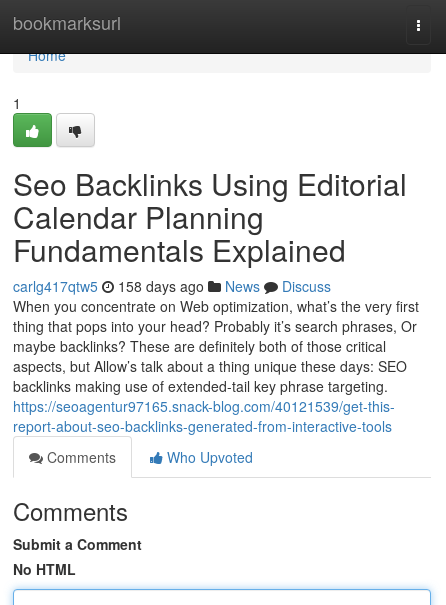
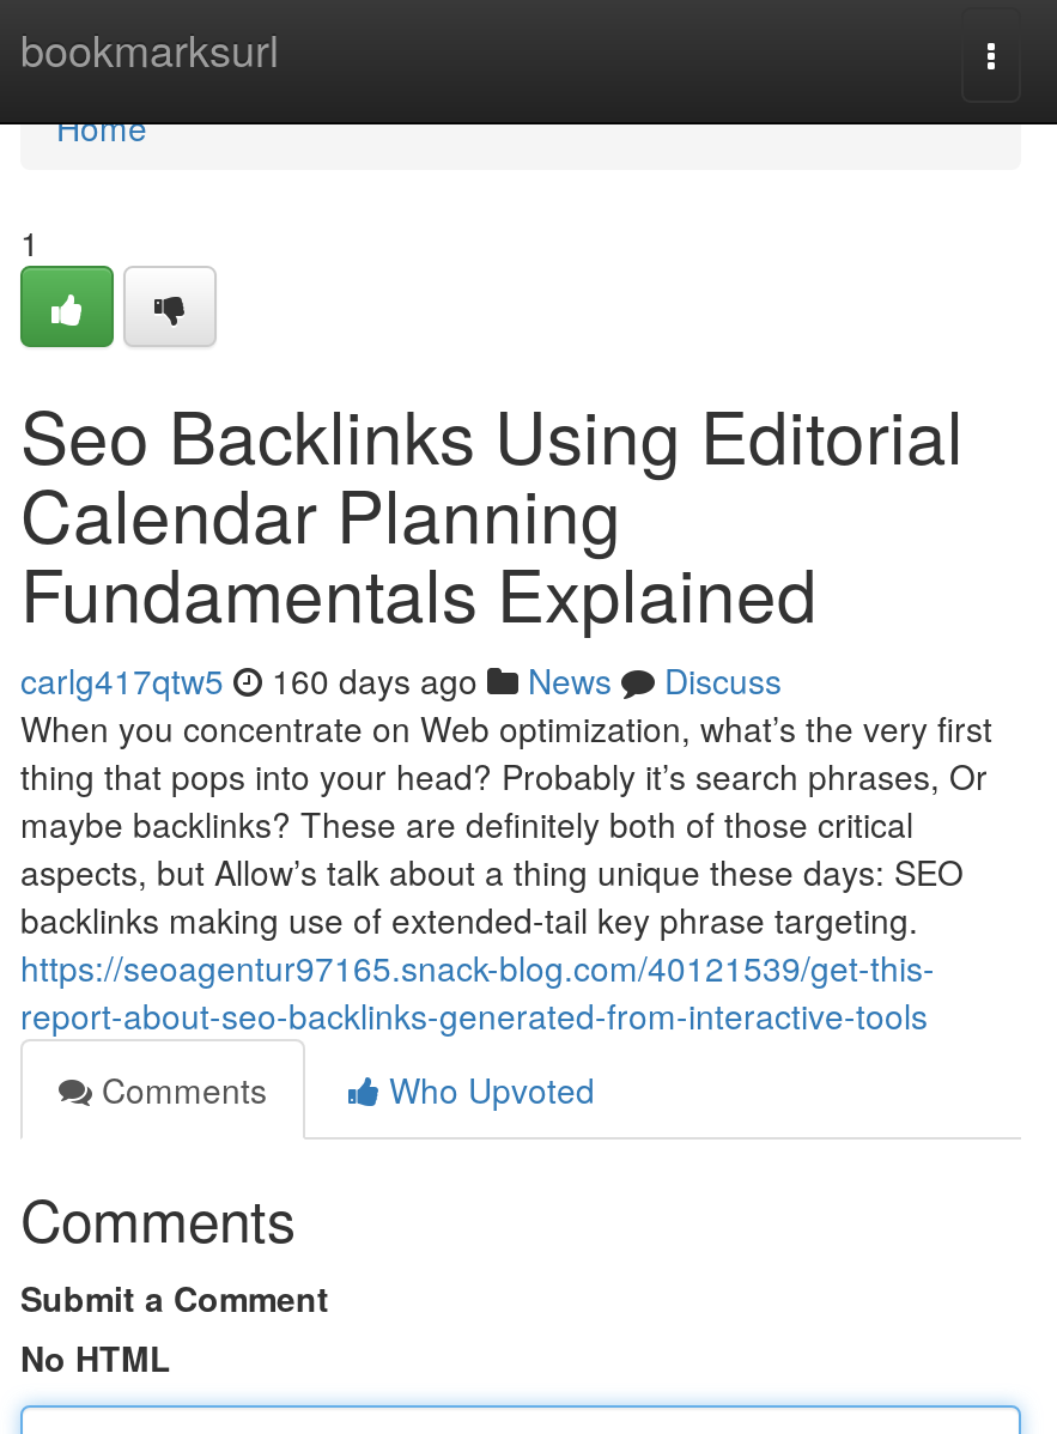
[13,276,331,296] carlg417qtw5 158 days ago News Discuss -> [20,656,782,704] carlg417qtw5 160 days ago News Discuss

